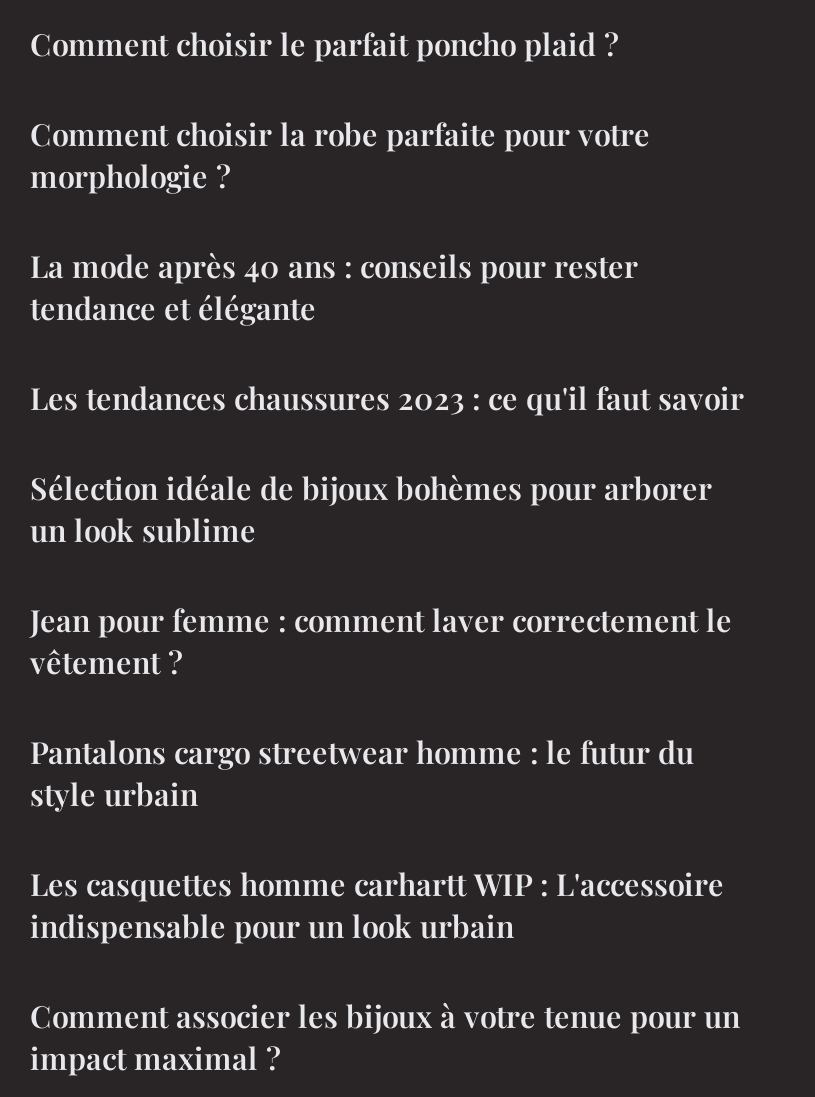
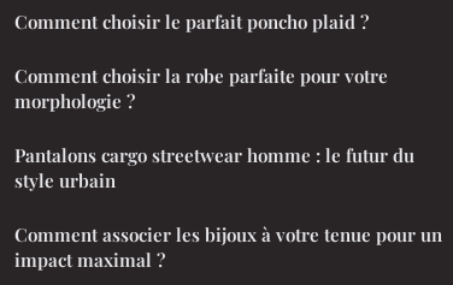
[30,245,744,681] La mode après 40 ans : conseils pour rester | tendance et élégante | Les tendances chaussures 2023 : ce qu'il faut savoir | Sélection idéale de bijoux bohèmes pour arborer | un look sublime | Jean pour femme : comment laver correctement le | vêtement ? -> none
[30,863,724,945] Les casquettes homme carhartt WIP : L'accessoire | indispensable pour un look urbain -> none

